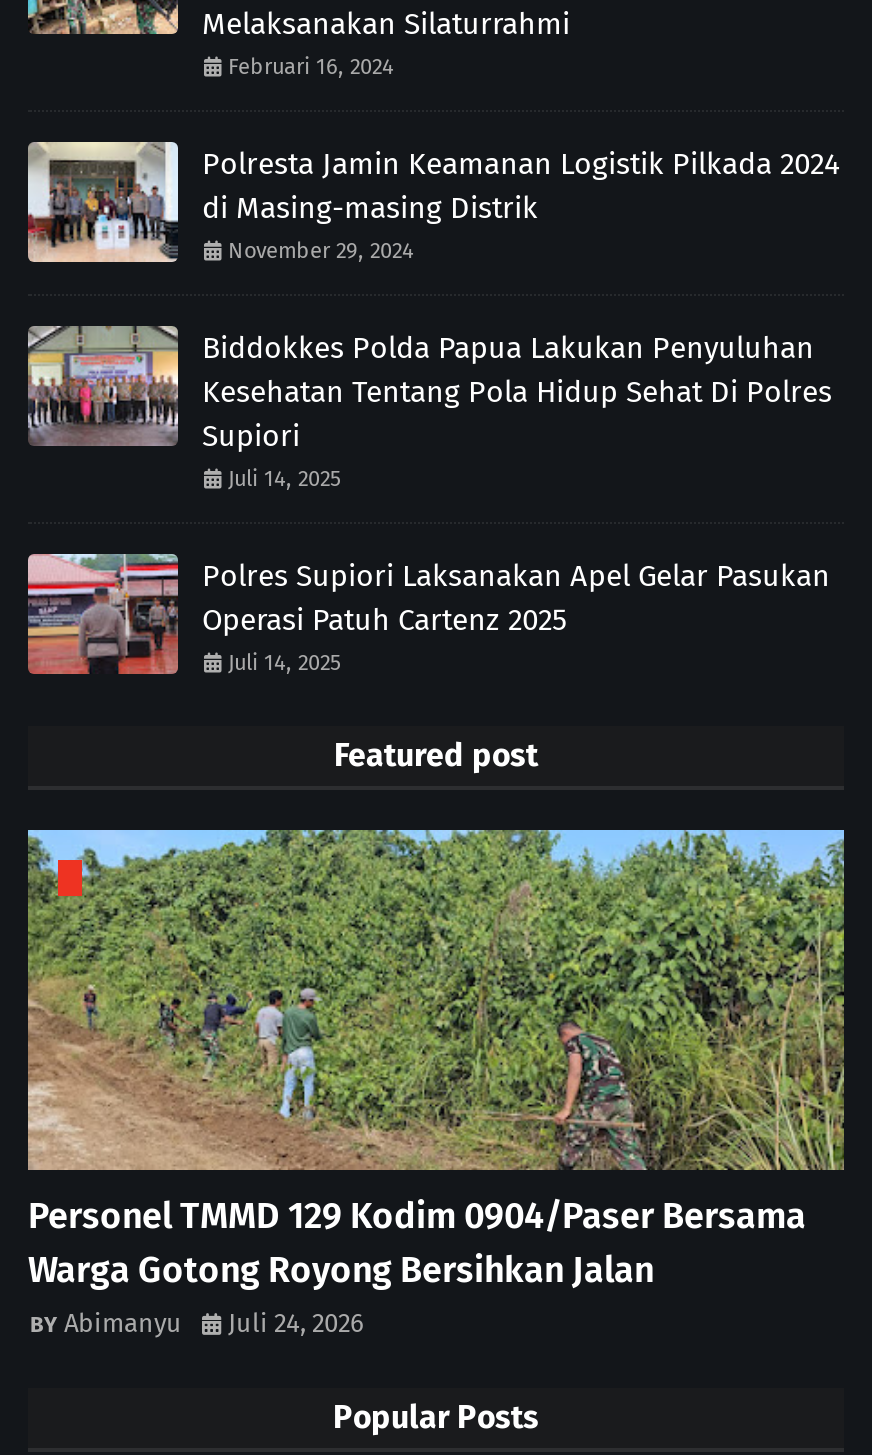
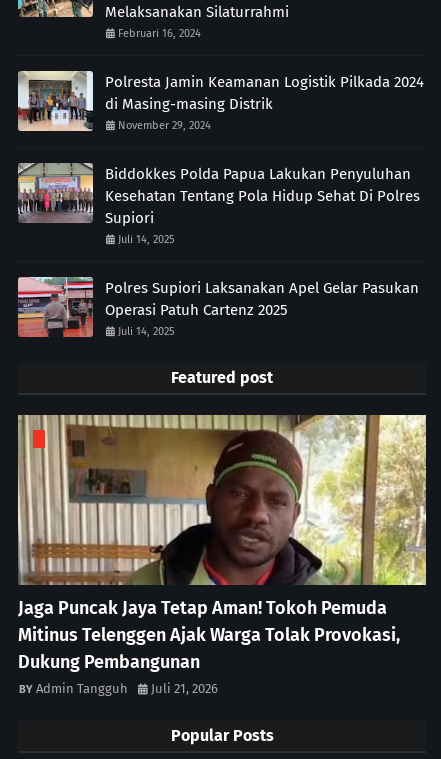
[26,828,846,1338] [image] | Personel TMMD 129 Kodim 0904/Paser Bersama | Warga Gotong Royong Bersihkan Jalan | Abimanyu | Juli 24, 2026 -> [18,414,427,696] [image] | Jaga Puncak Jaya Tetap Aman! Tokoh Pemuda | Mitinus Telenggen Ajak Warga Tolak Provokasi, | Dukung Pembangunan | Admin Tangguh | Juli 21, 2026

